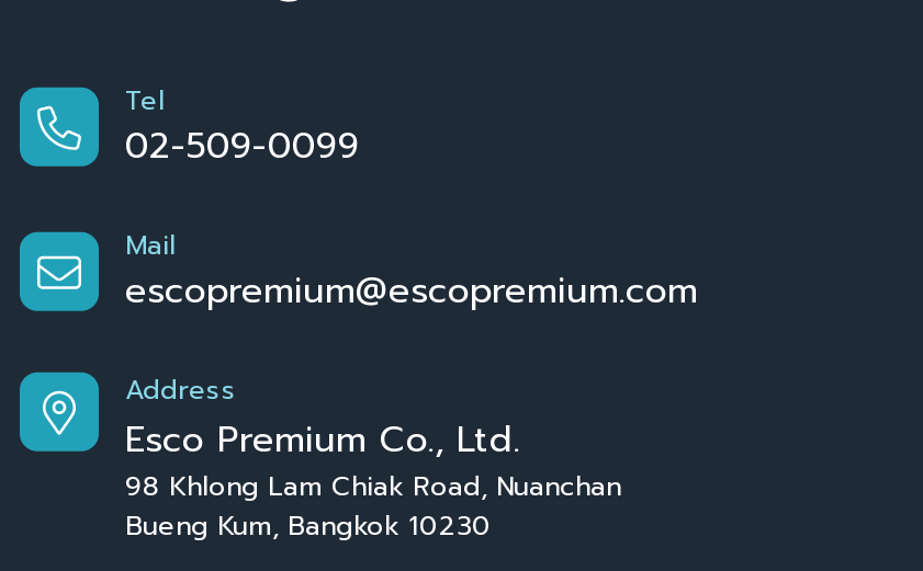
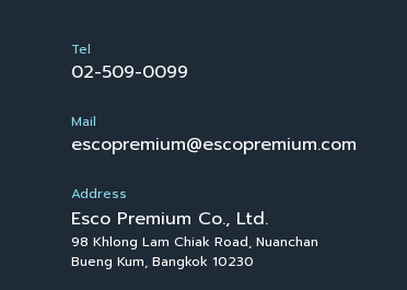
[18,85,101,169] [image] -> none
[18,230,101,313] [image] -> none
[18,370,101,454] [image] -> none

